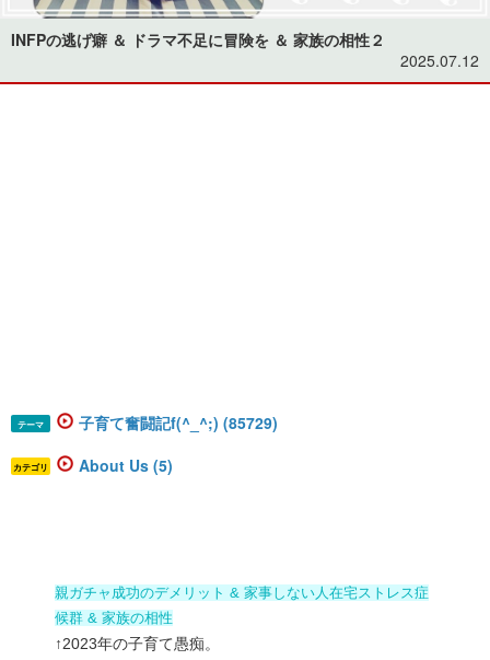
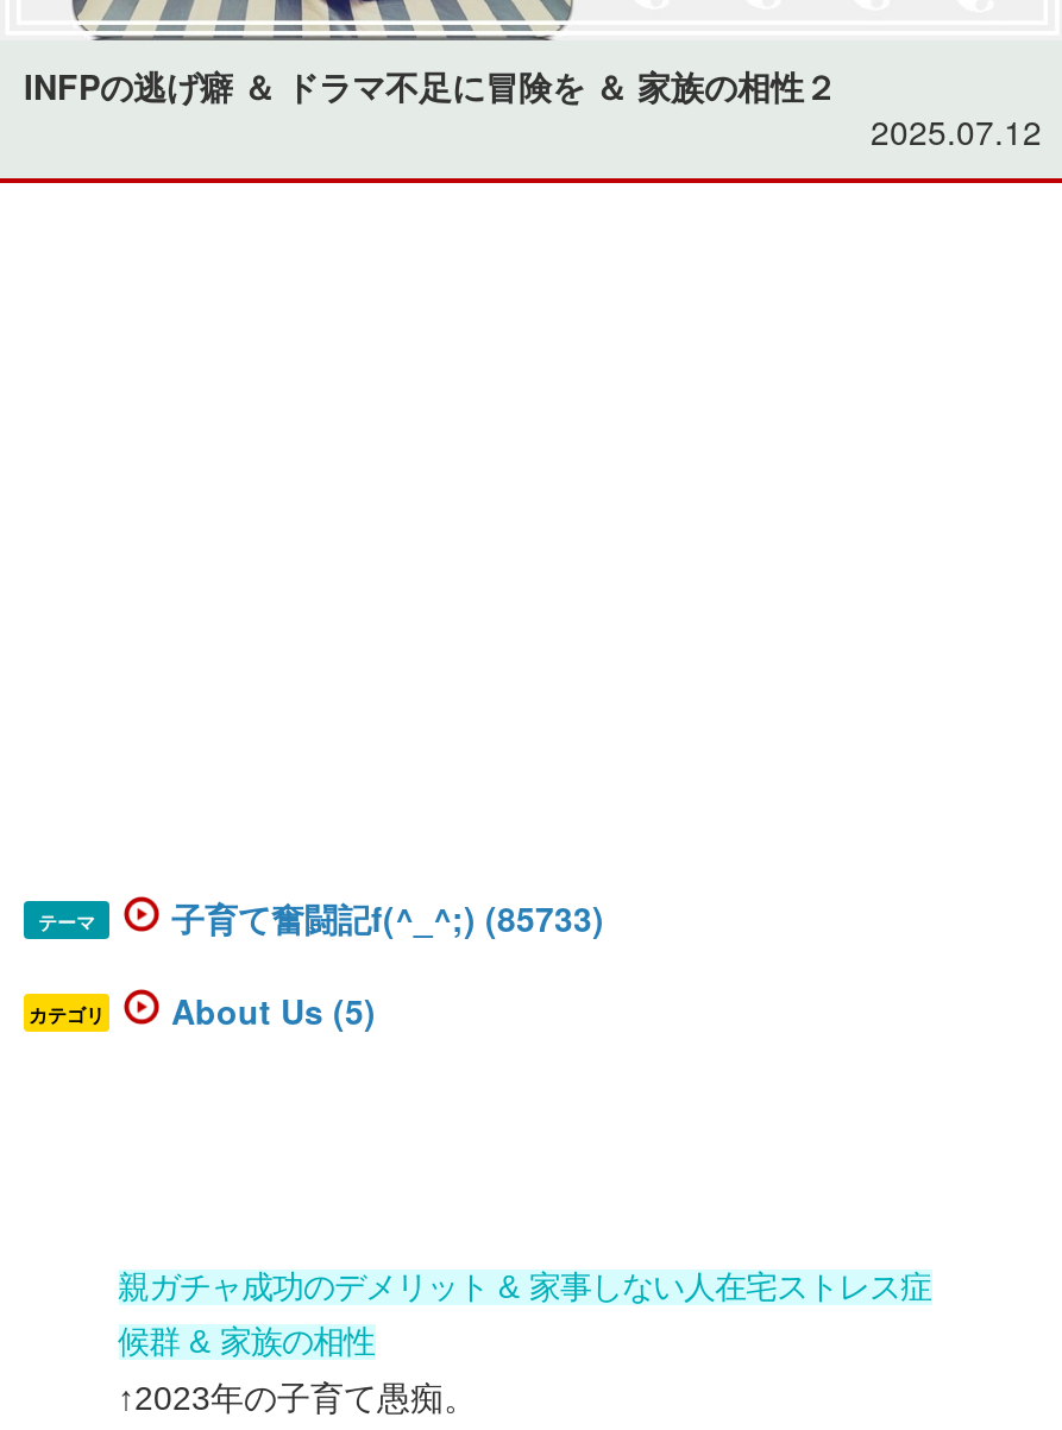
[79,411,278,433] 子育て奮闘記f(^_^;) (85729) -> [171,894,604,941] 子育て奮闘記f(^_^;) (85733)

